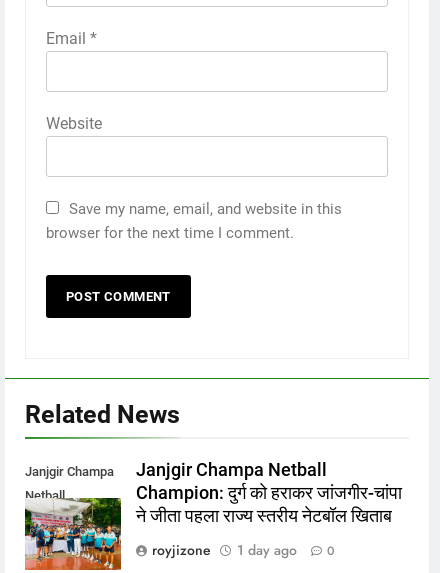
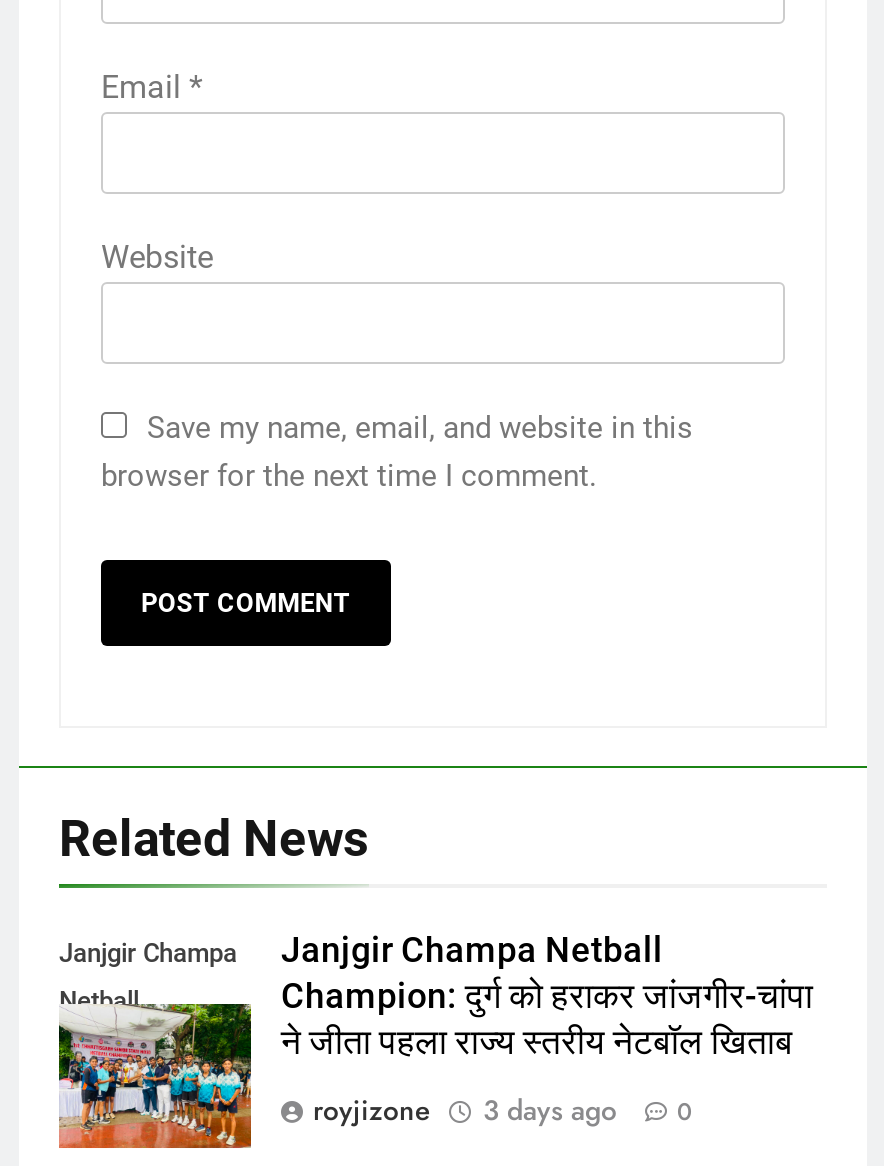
[152,540,335,560] royjizone 1 day ago 0 -> [313,1090,693,1130] royjizone 3 days ago 0

